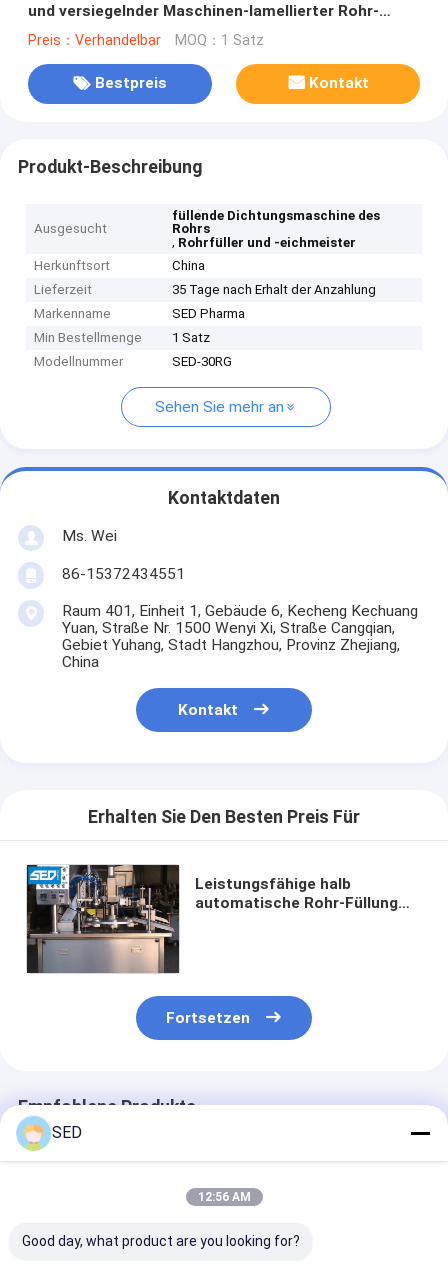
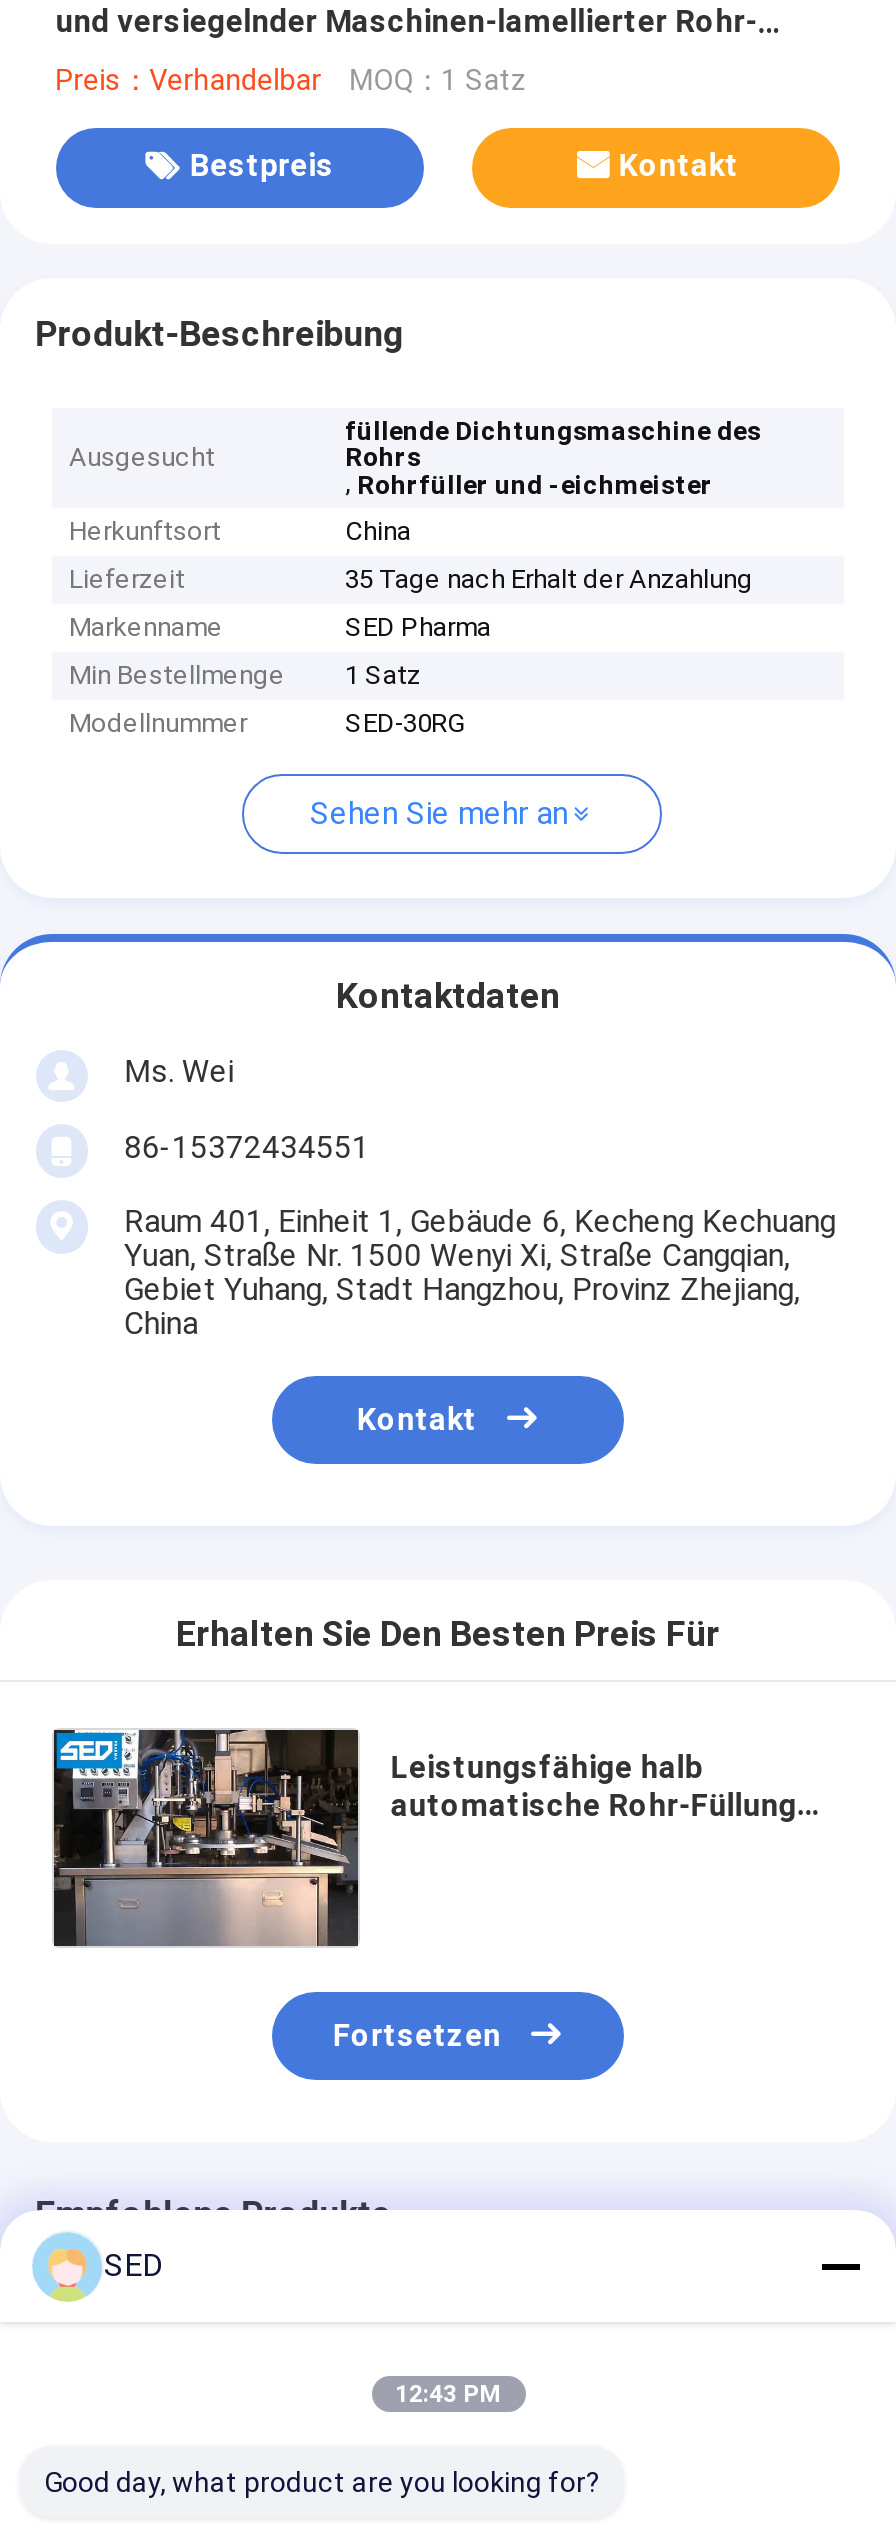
[197,1190,250,1204] 12:56 AM -> [395,2380,501,2408] 12:43 PM

